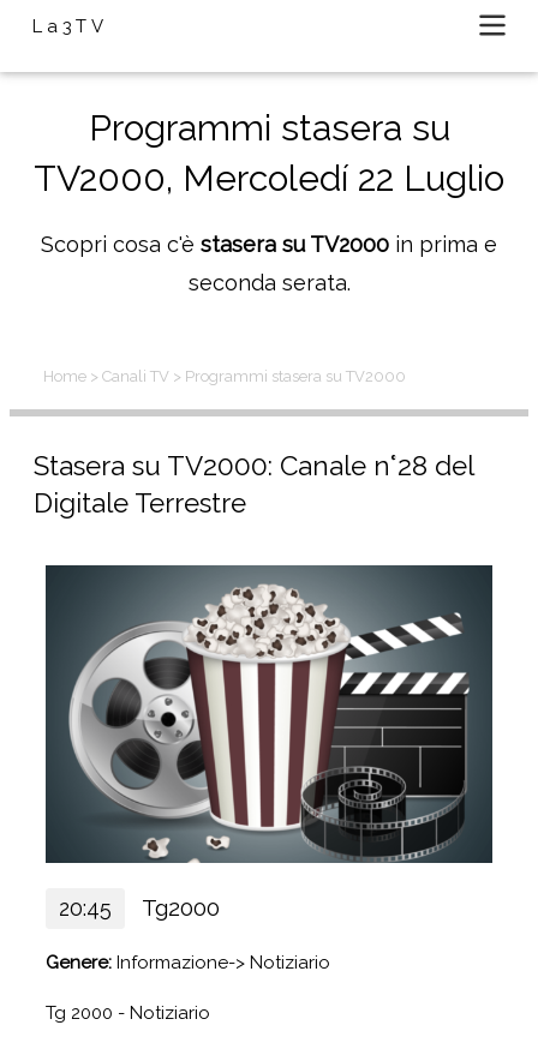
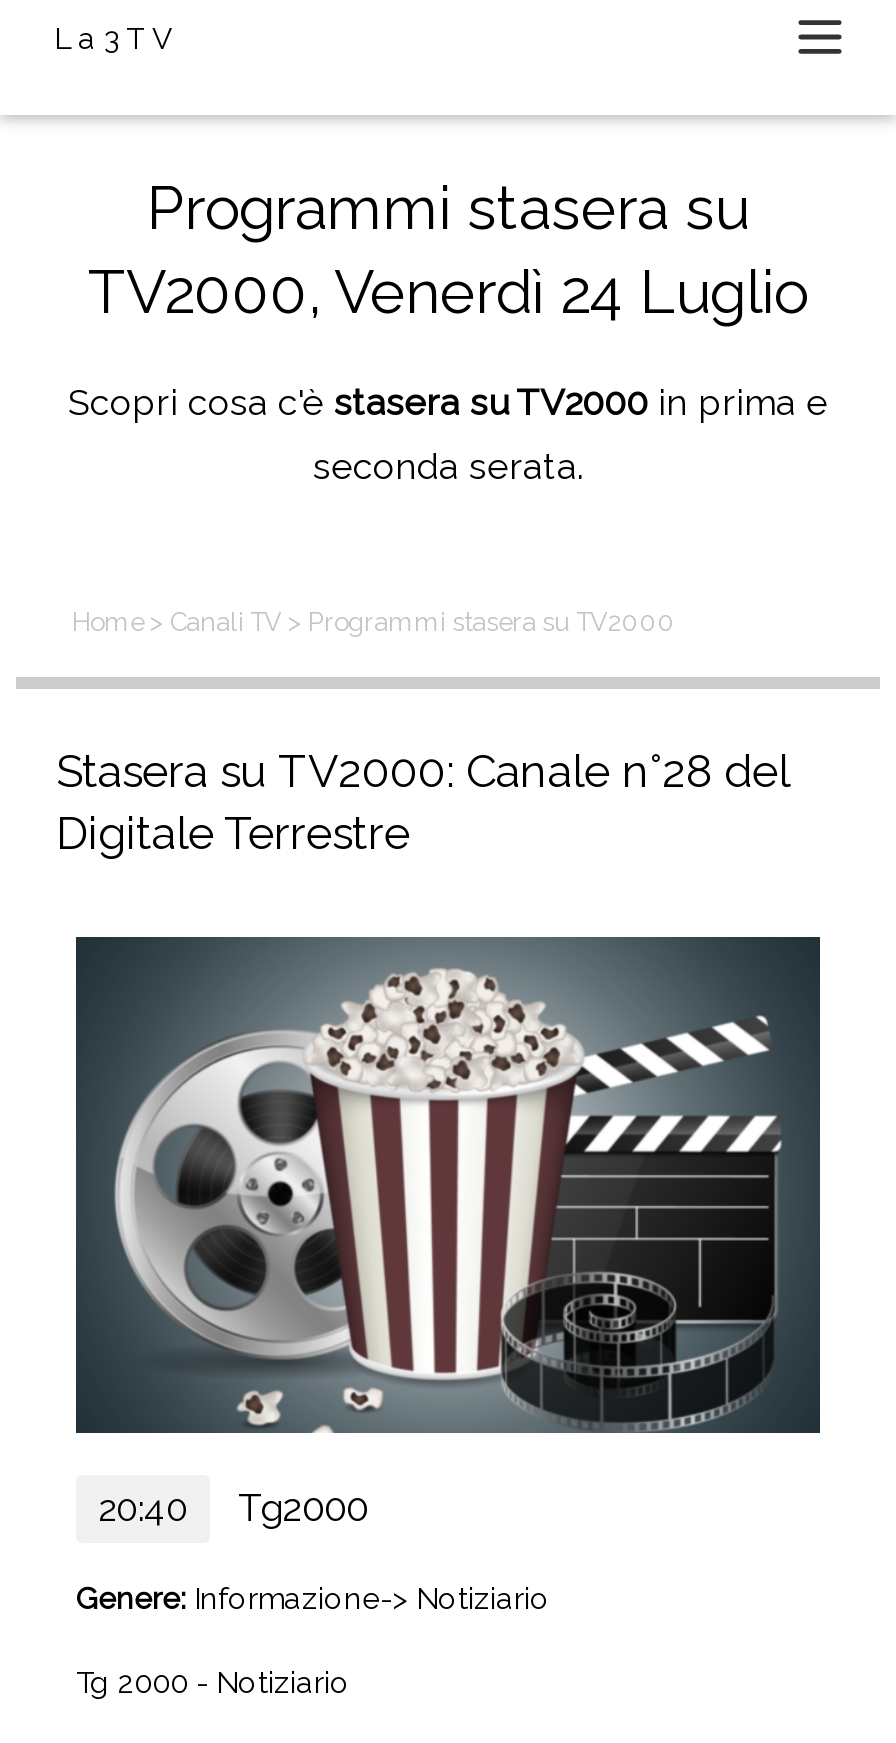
[34,157,504,199] TV2000, Mercoledí 22 Luglio -> [88,257,808,327] TV2000, Venerdì 24 Luglio
[59,894,220,921] 20:45 Tg2000 -> [98,1485,368,1529] 20:40 Tg2000

